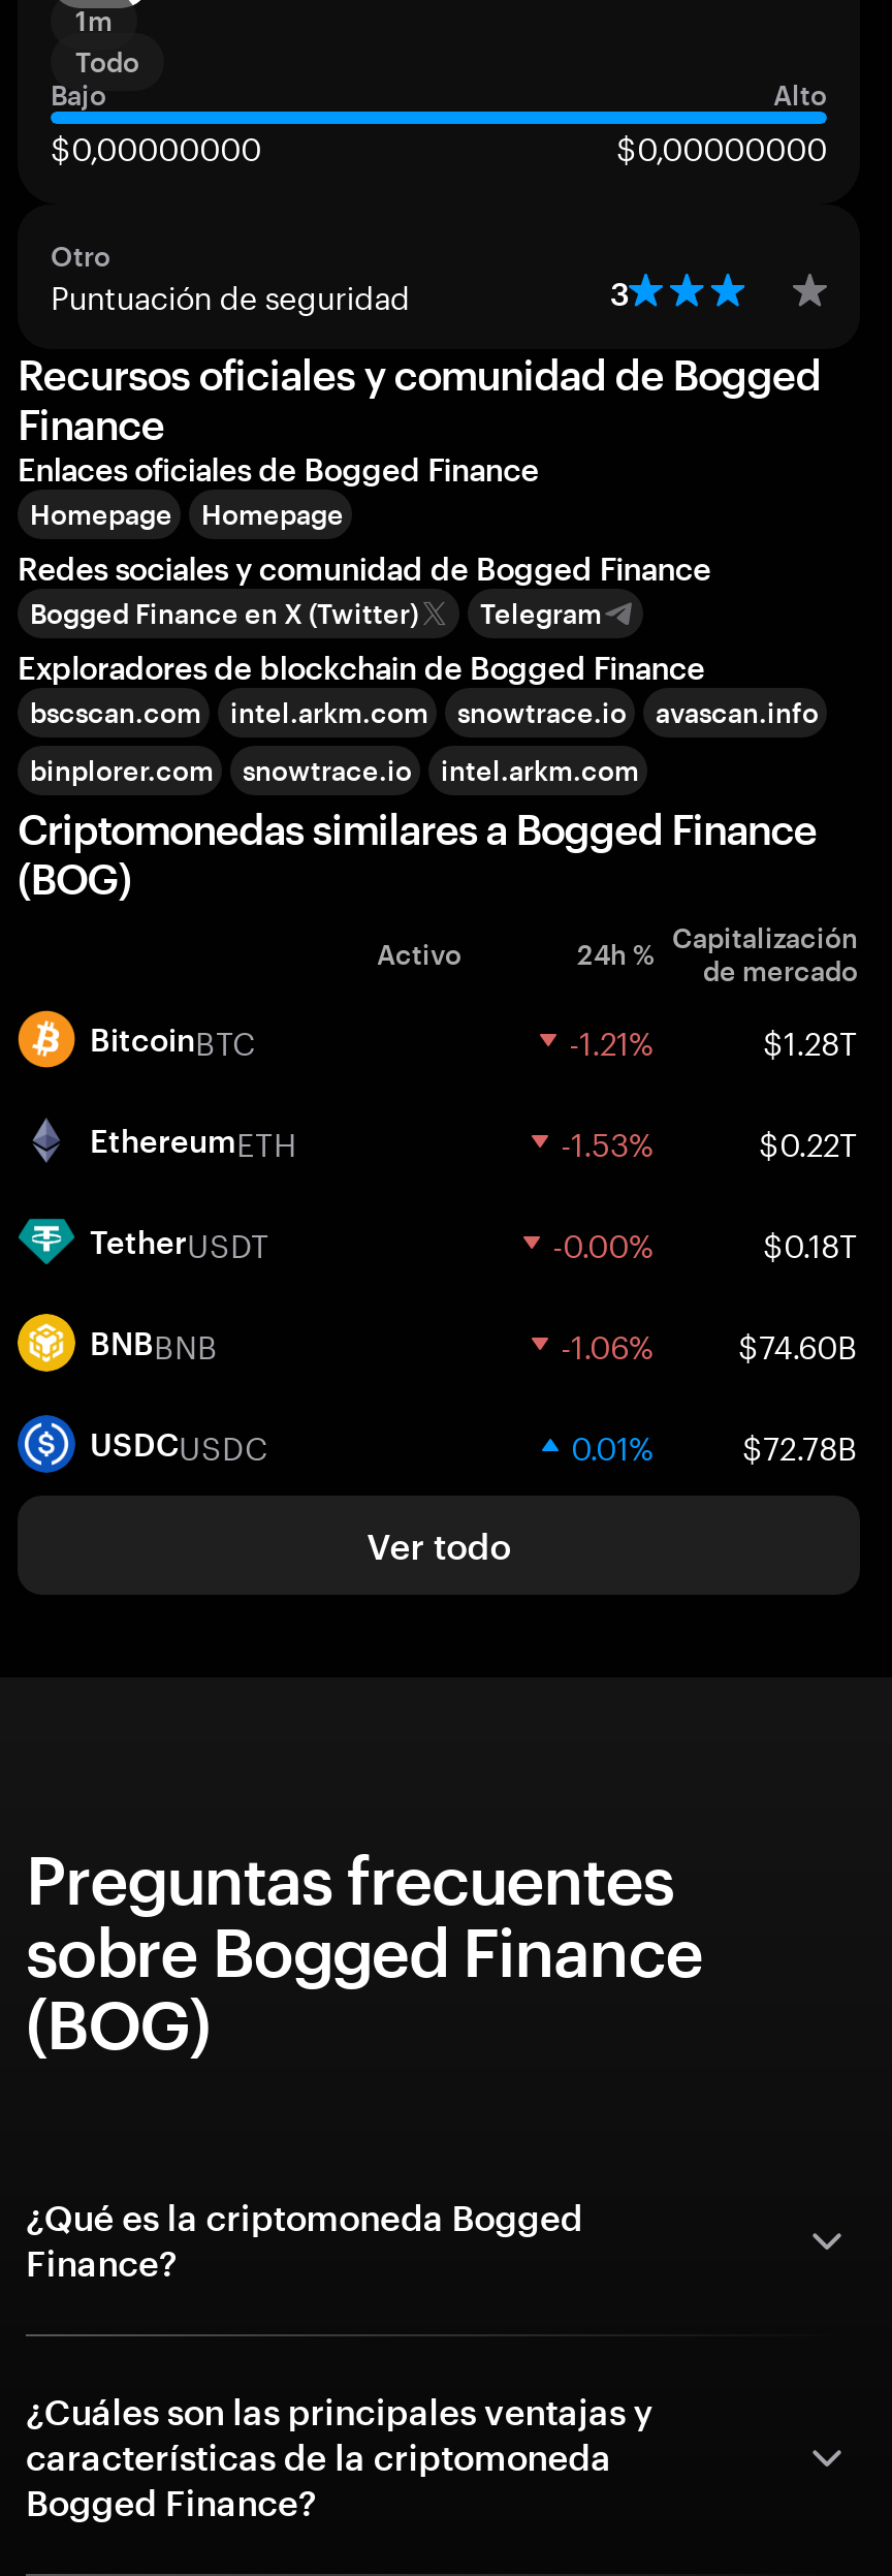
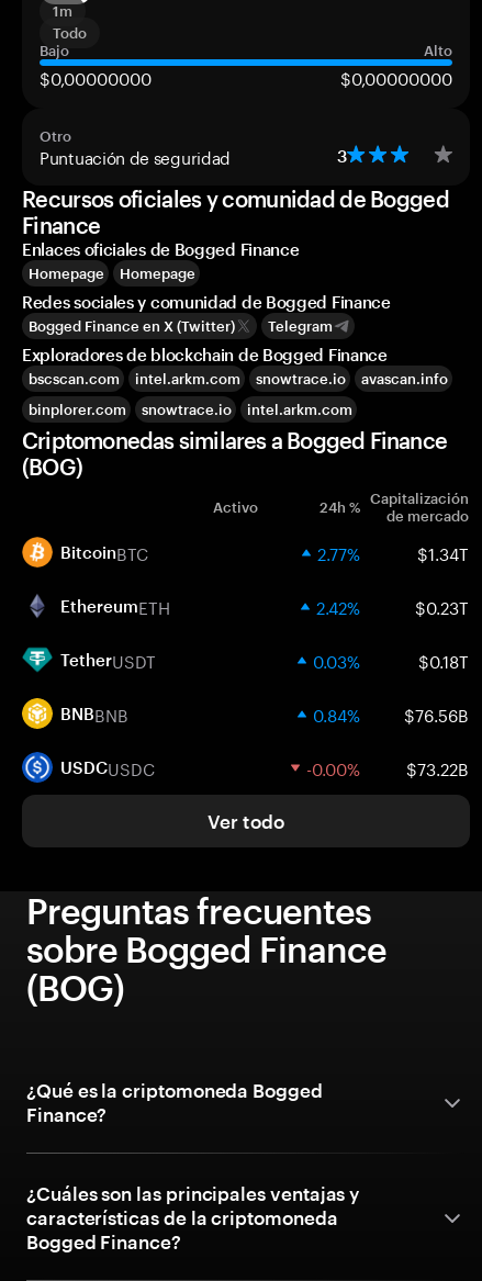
[569,1014,858,1064] -1.21% | $1.28T -> [317,539,469,565] 2.77% | $1.34T
[561,1116,858,1165] -1.53% | $0.22T -> [316,593,469,619] 2.42% | $0.23T
[552,1217,654,1266] -0.00% -> [313,647,360,673] 0.03%
[561,1318,858,1368] -1.06% | $74.60B -> [313,700,469,727] 0.84% | $76.56B
[571,1419,858,1469] 0.01% | $72.78B -> [306,754,469,780] -0.00% | $73.22B

